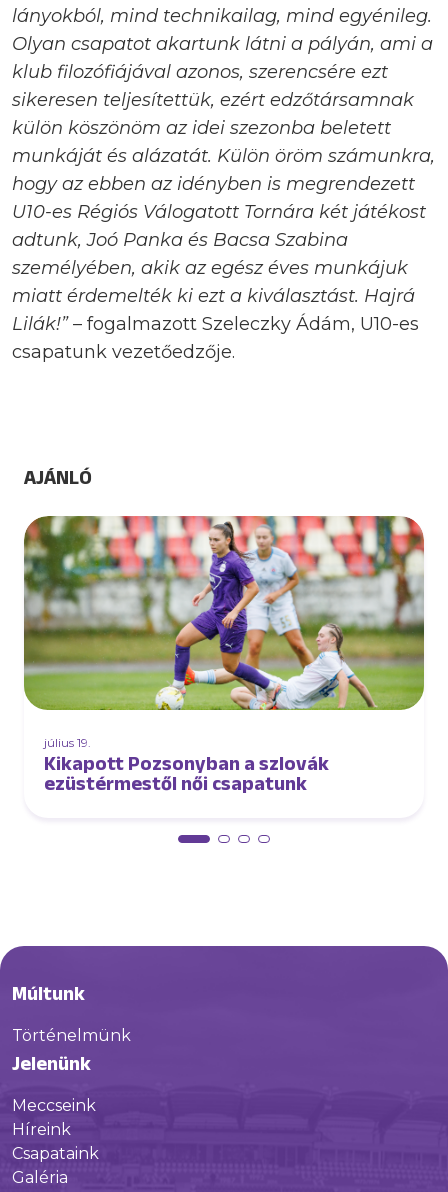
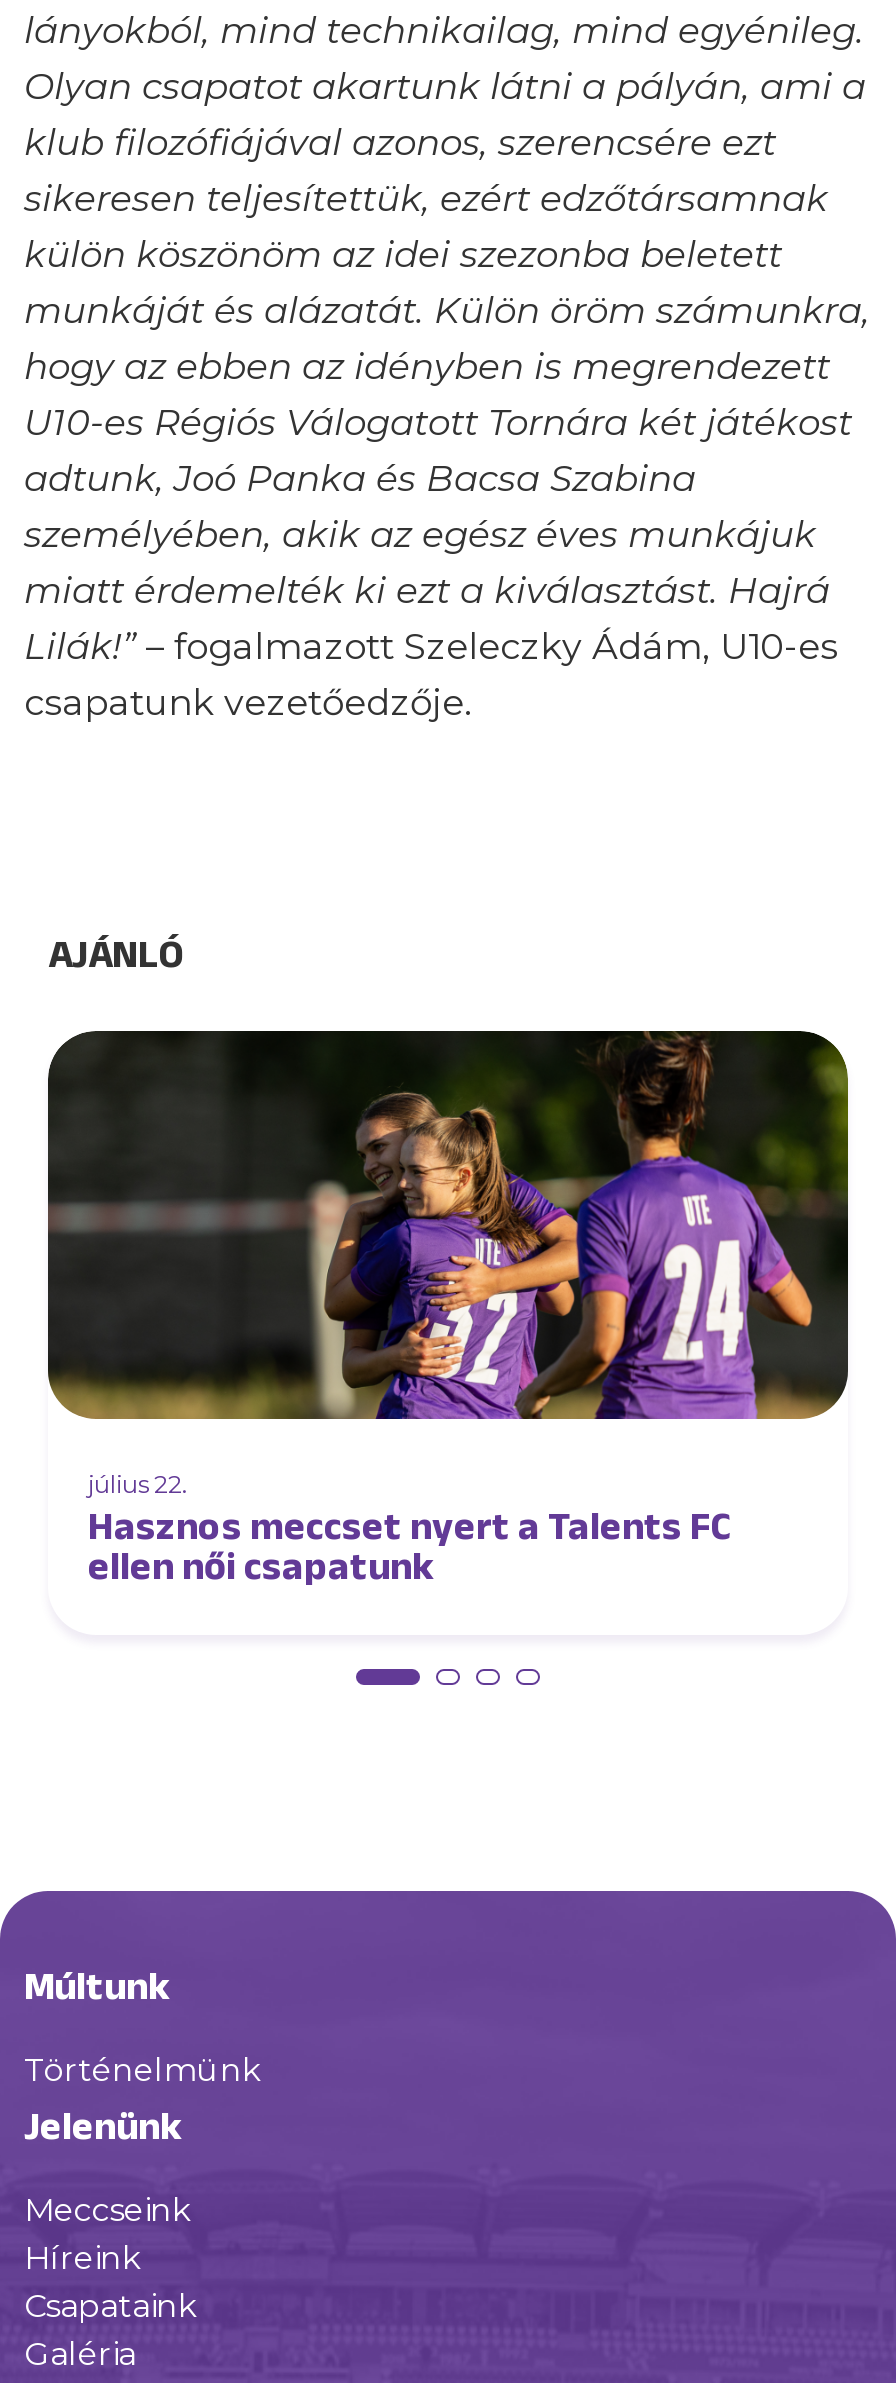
[23,515,425,794] [image] | július 19. | Kikapott Pozsonyban a szlovák | ezüstérmestől női csapatunk -> [46,1029,850,1587] [image] | július 22. | Hasznos meccset nyert a Talents FC | ellen női csapatunk

